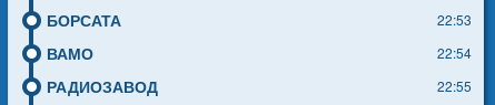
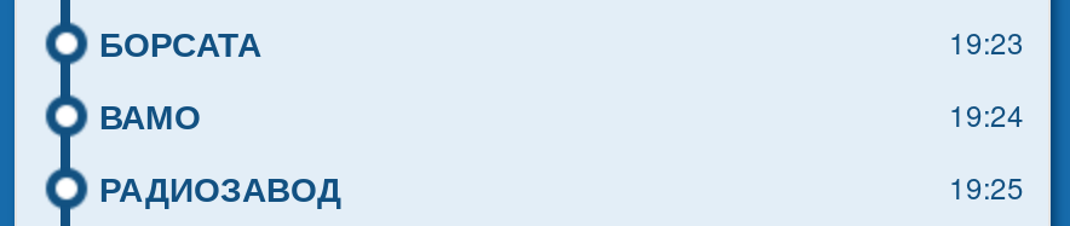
[437,10,472,29] 22:53 -> [949,21,1024,62] 19:23
[437,43,472,62] 22:54 -> [949,93,1024,134] 19:24
[437,76,472,95] 22:55 -> [949,166,1024,207] 19:25

